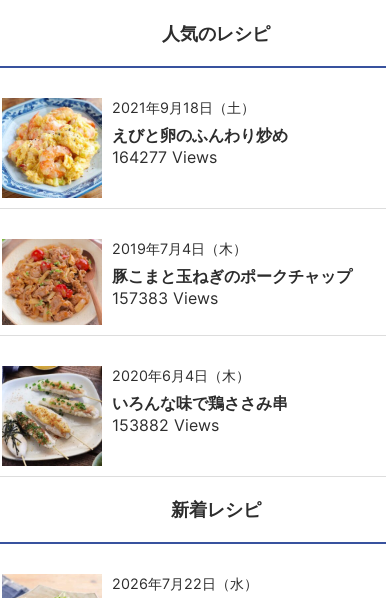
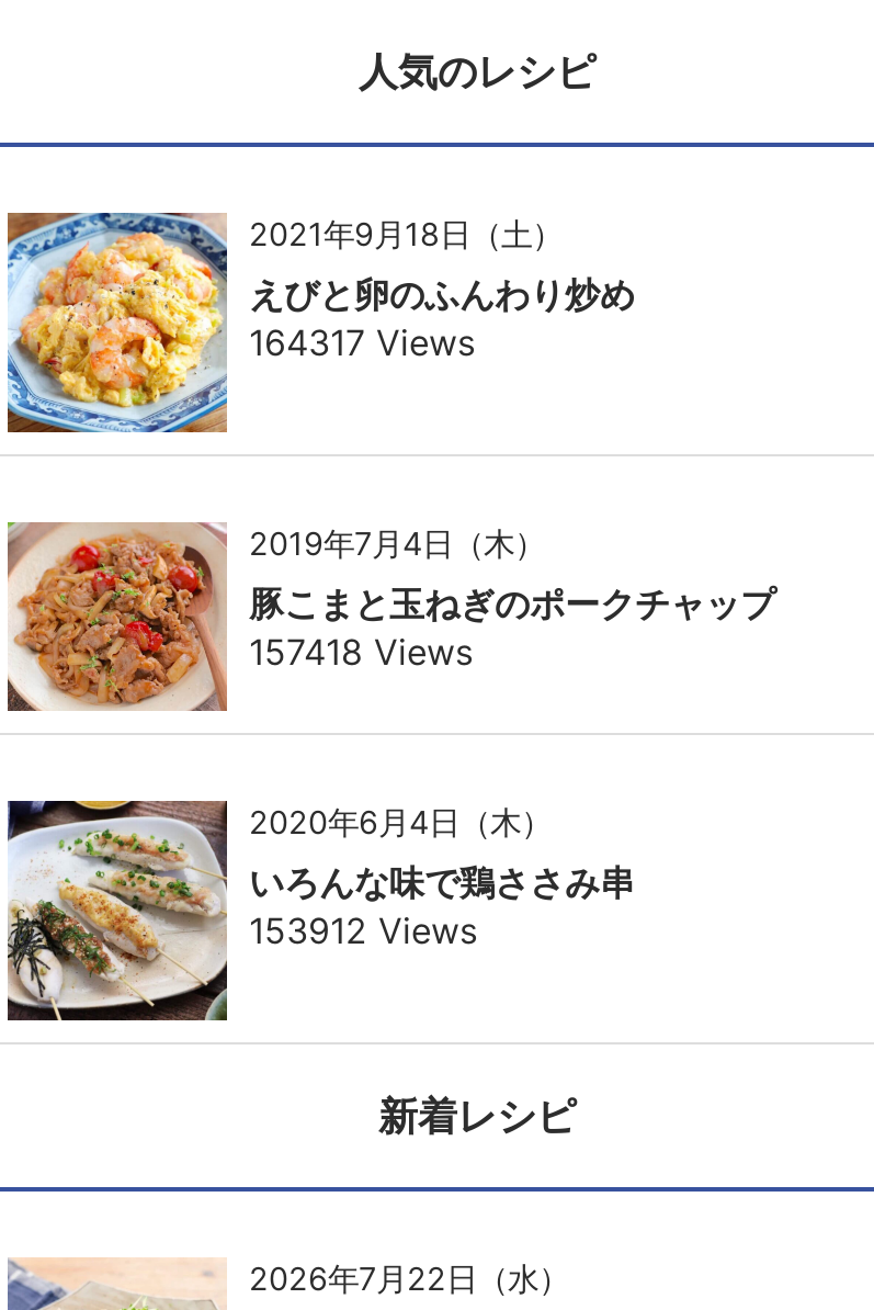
[112,147,217,167] 164277 Views -> [249,320,475,364] 164317 Views
[112,288,218,308] 157383 Views -> [249,630,473,674] 157418 Views
[112,415,219,435] 153882 Views -> [249,907,477,951] 153912 Views

